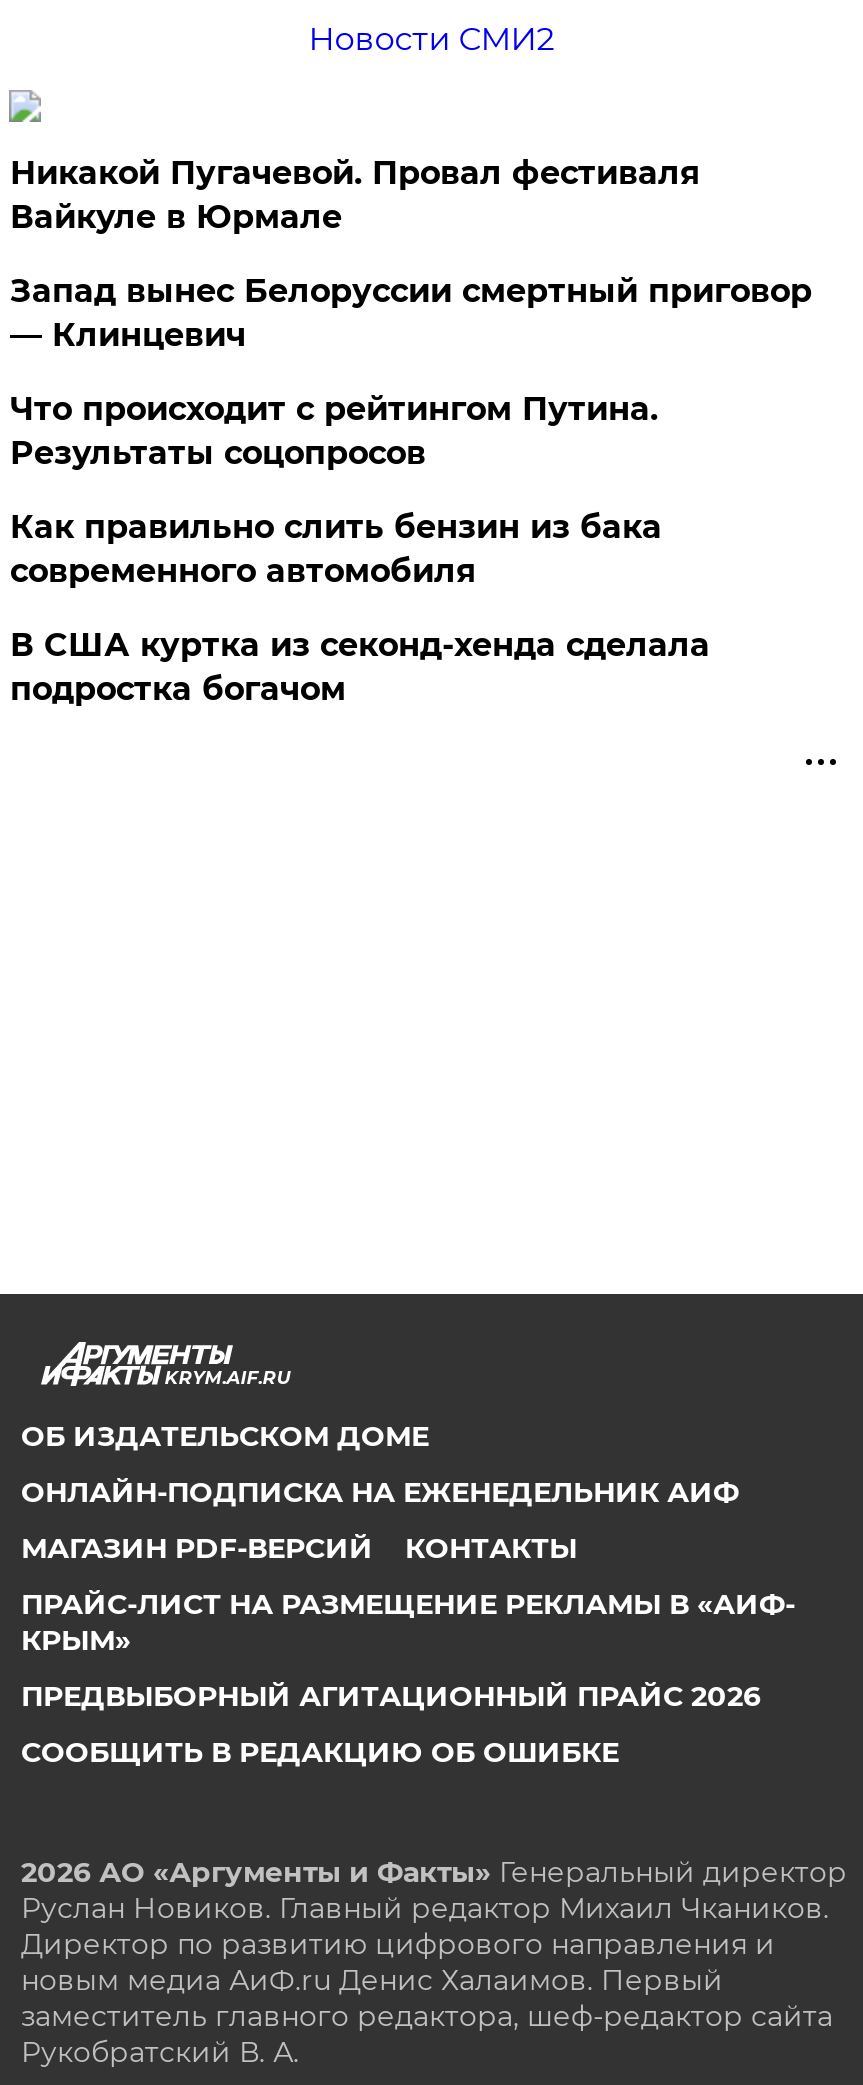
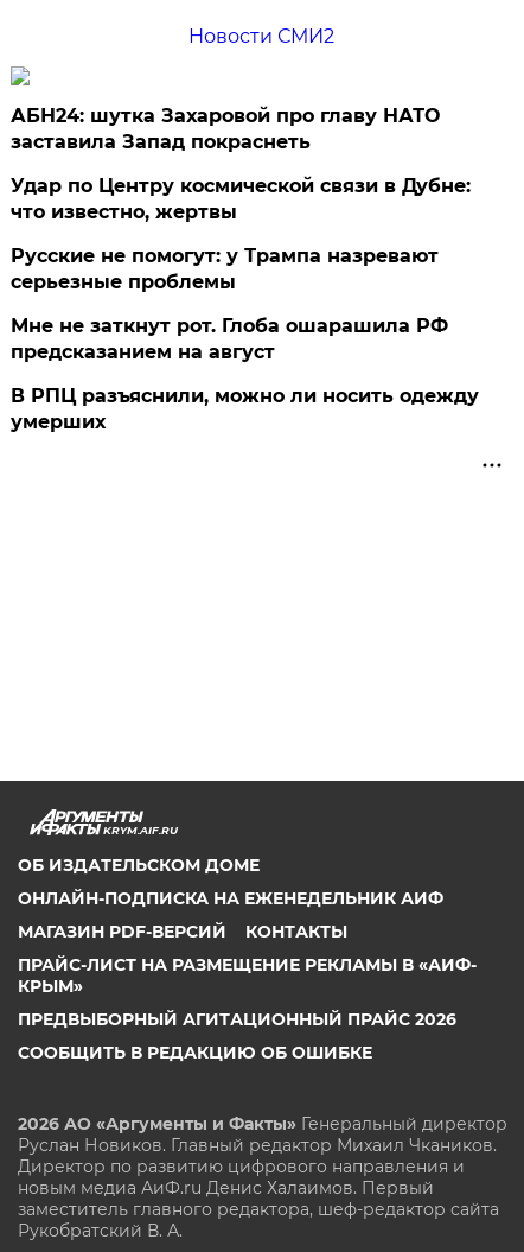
[10,154,700,236] Никакой Пугачевой. Провал фестиваля | Вайкуле в Юрмале -> [11,104,440,153] АБН24: шутка Захаровой про главу НАТО | заставила Запад покраснеть
[10,272,812,354] Запад вынес Белоруссии смертный приговор | — Клинцевич -> [11,174,471,223] Удар по Центру космической связи в Дубне: | что известно, жертвы
[10,390,658,472] Что происходит с рейтингом Путина. | Результаты соцопросов -> [11,244,439,293] Русские не помогут: у Трампа назревают | серьезные проблемы
[10,508,662,590] Как правильно слить бензин из бака | современного автомобиля -> [11,314,449,363] Мне не заткнут рот. Глоба ошарашила РФ | предсказанием на август
[10,626,710,708] В США куртка из секонд-хенда сделала | подростка богачом -> [11,384,479,433] В РПЦ разъяснили, можно ли носить одежду | умерших

